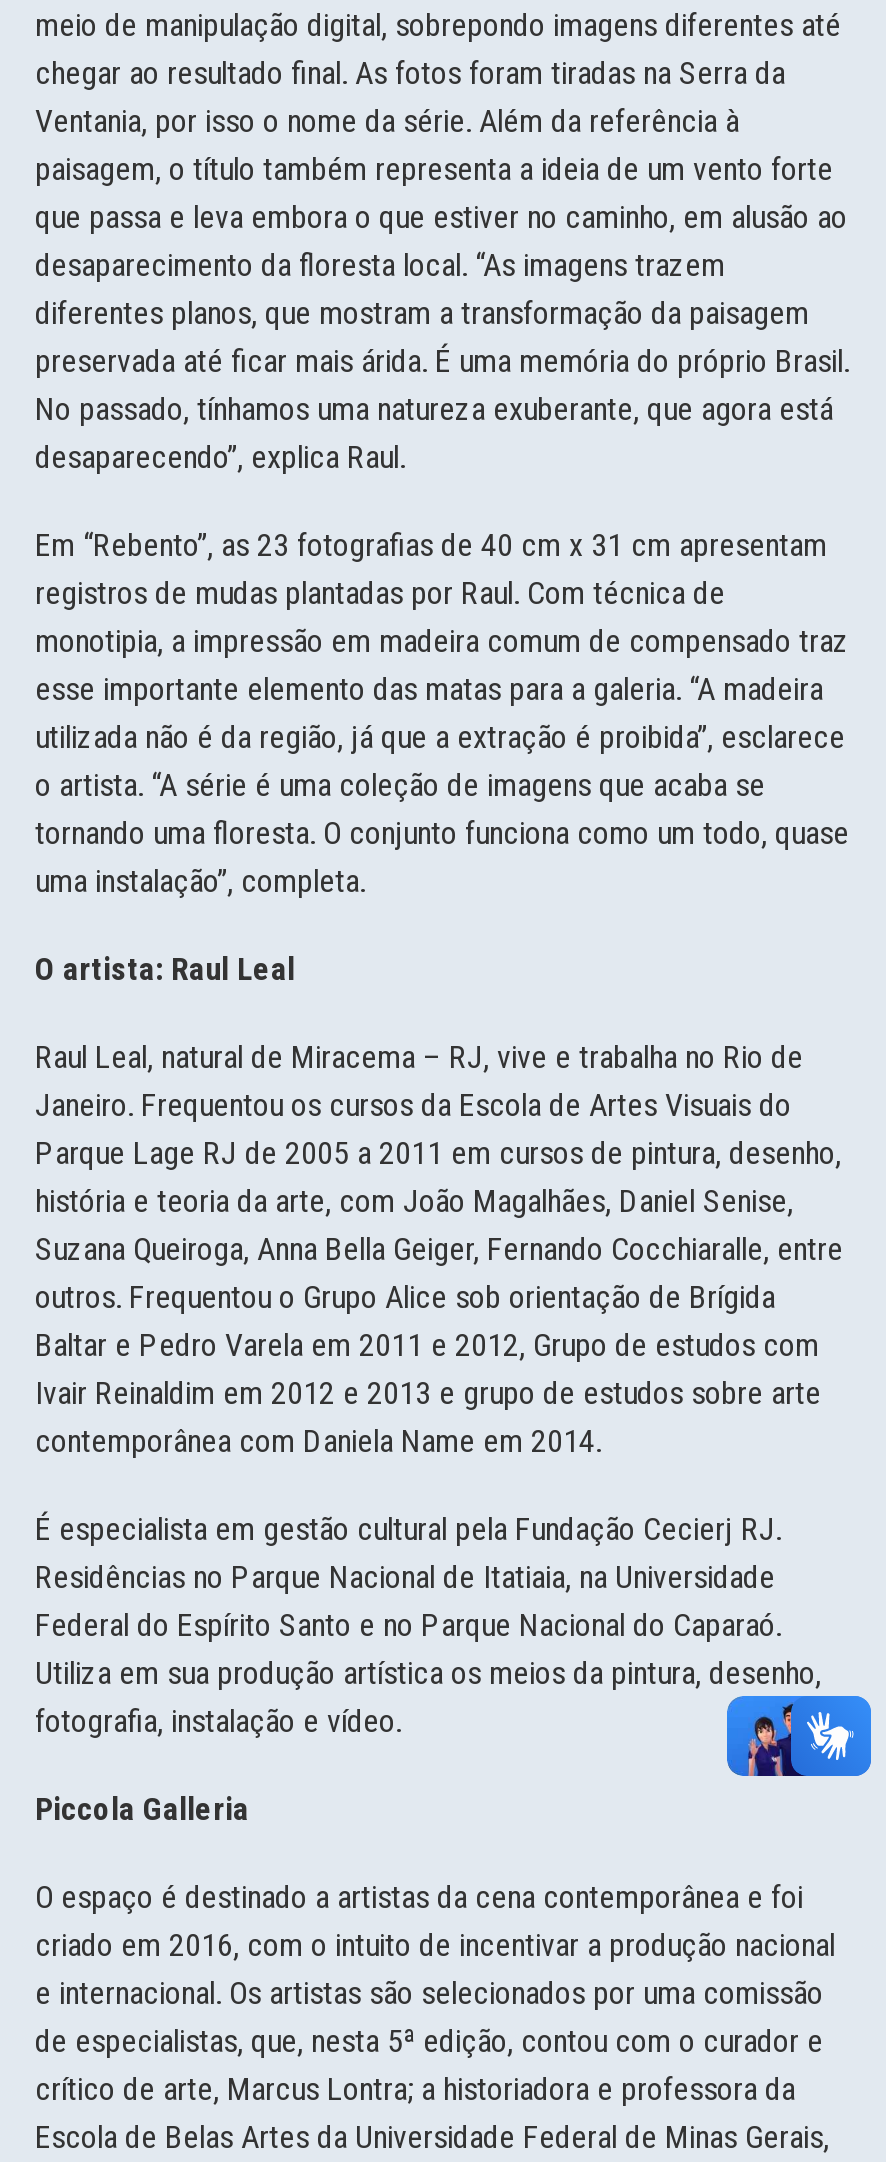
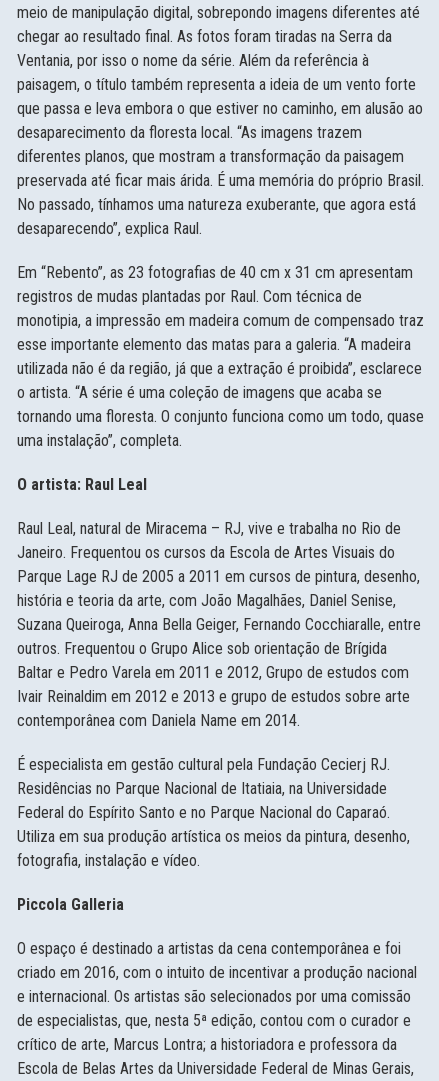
[725,1694,873,1778] [image] -> none

